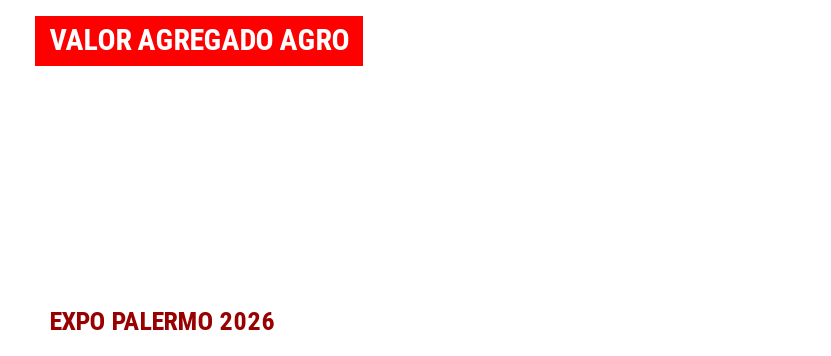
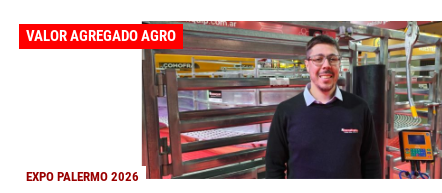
none -> [141,20,439,180] [image]

